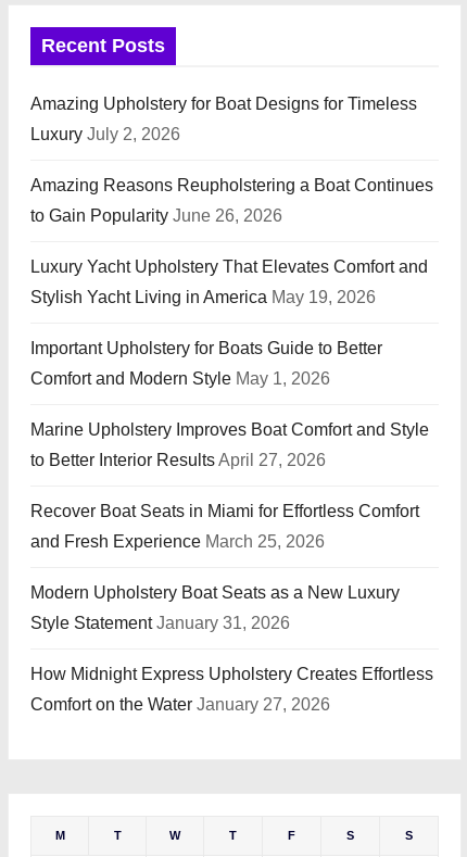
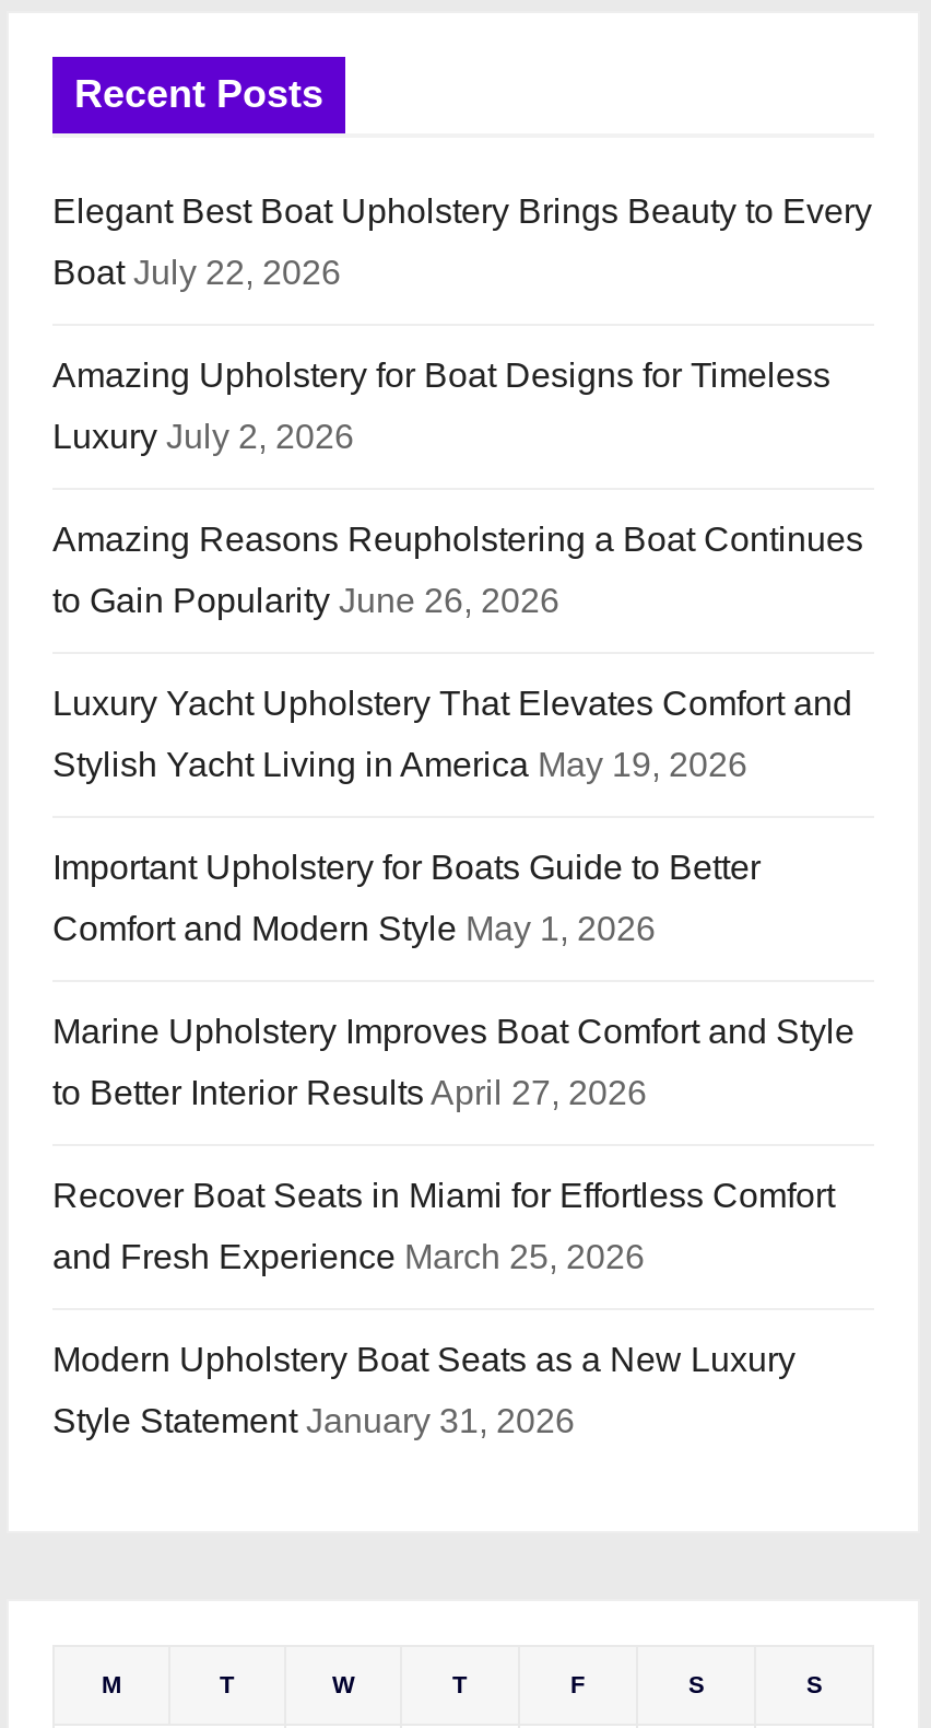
none -> [52,193,872,292] Elegant Best Boat Upholstery Brings Beauty to Every | Boat July 22, 2026
moved [30,95,433,632] -> [52,357,863,1440]: Amazing Upholstery for Boat Designs for Timeless | Luxury July 2, 2026 | Amazing Reasons Reupholstering a Boat Continues | ... | Modern Upholstery Boat Seats as a New Luxury | Style Statement January 31, 2026
[30,665,433,714] How Midnight Express Upholstery Creates Effortless | Comfort on the Water January 27, 2026 -> none

